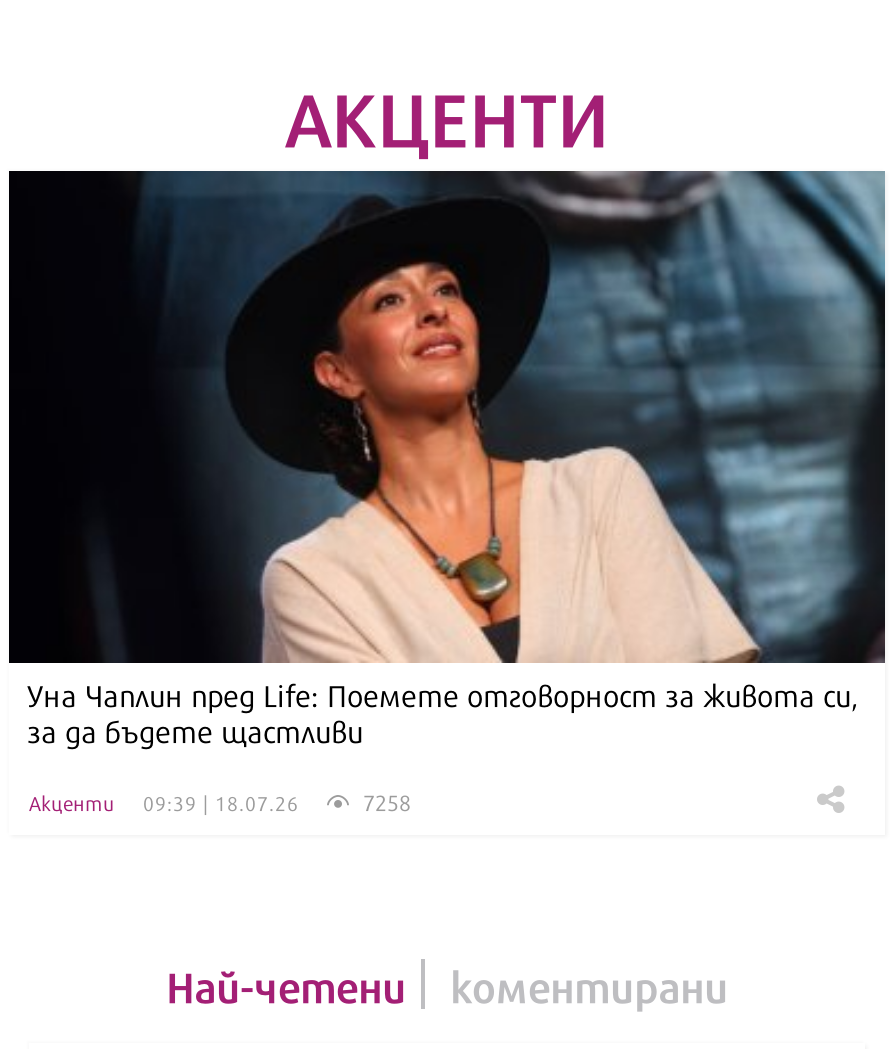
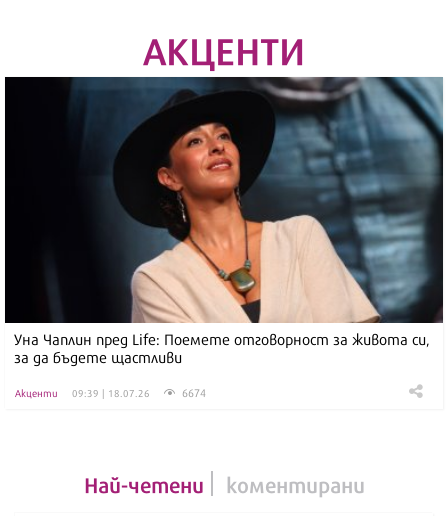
[357,786,411,818] 7258 -> [179,384,206,400] 6674

